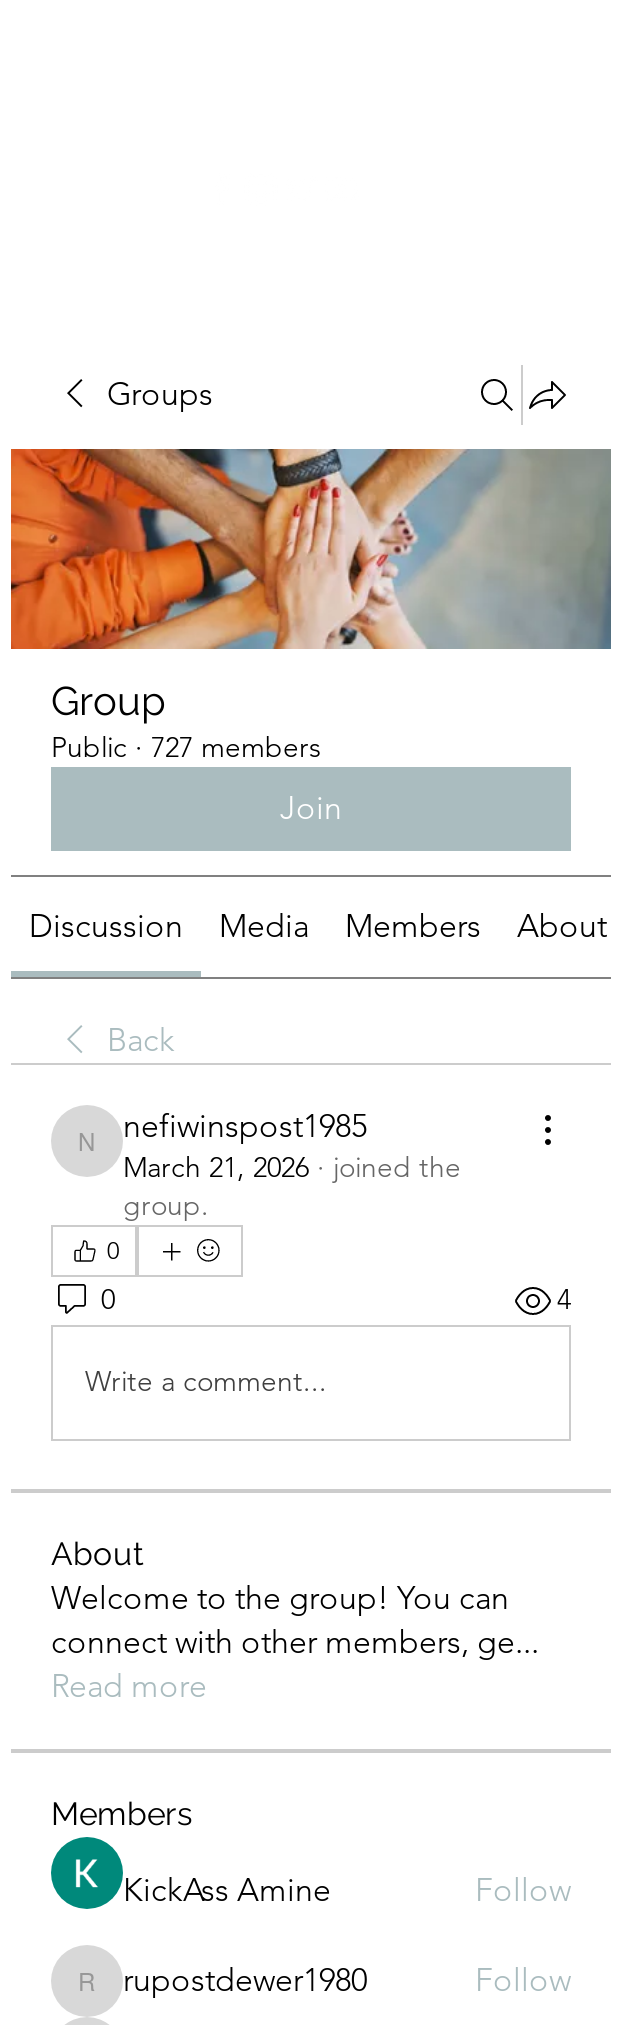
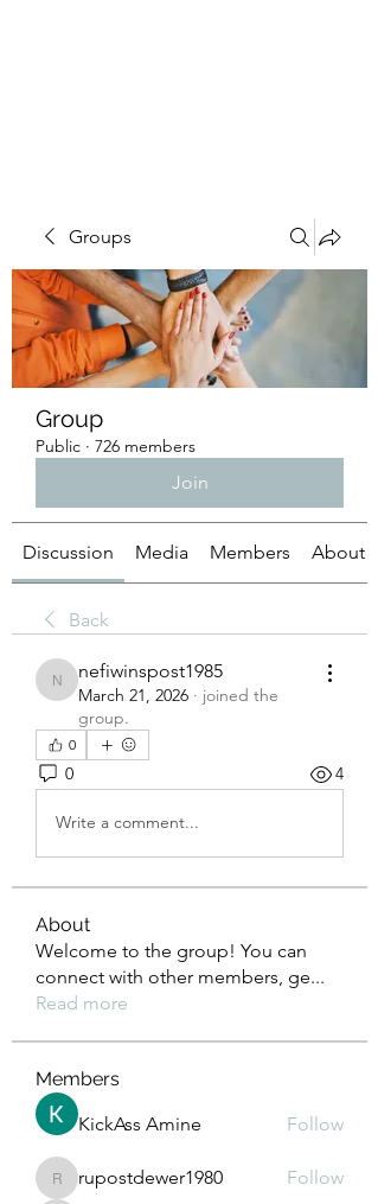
[51,728,321,764] Public · 727 members -> [36,435,196,456] Public · 726 members

